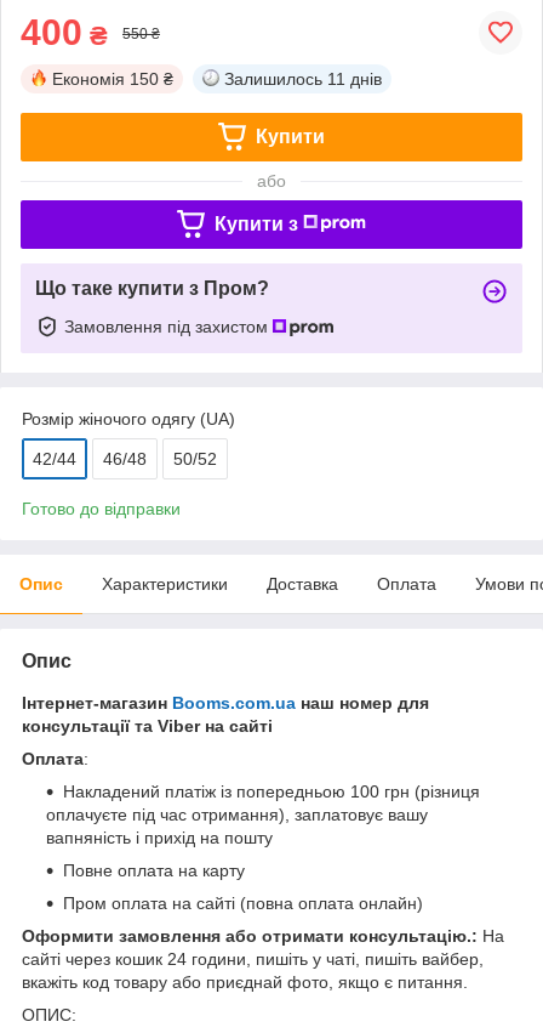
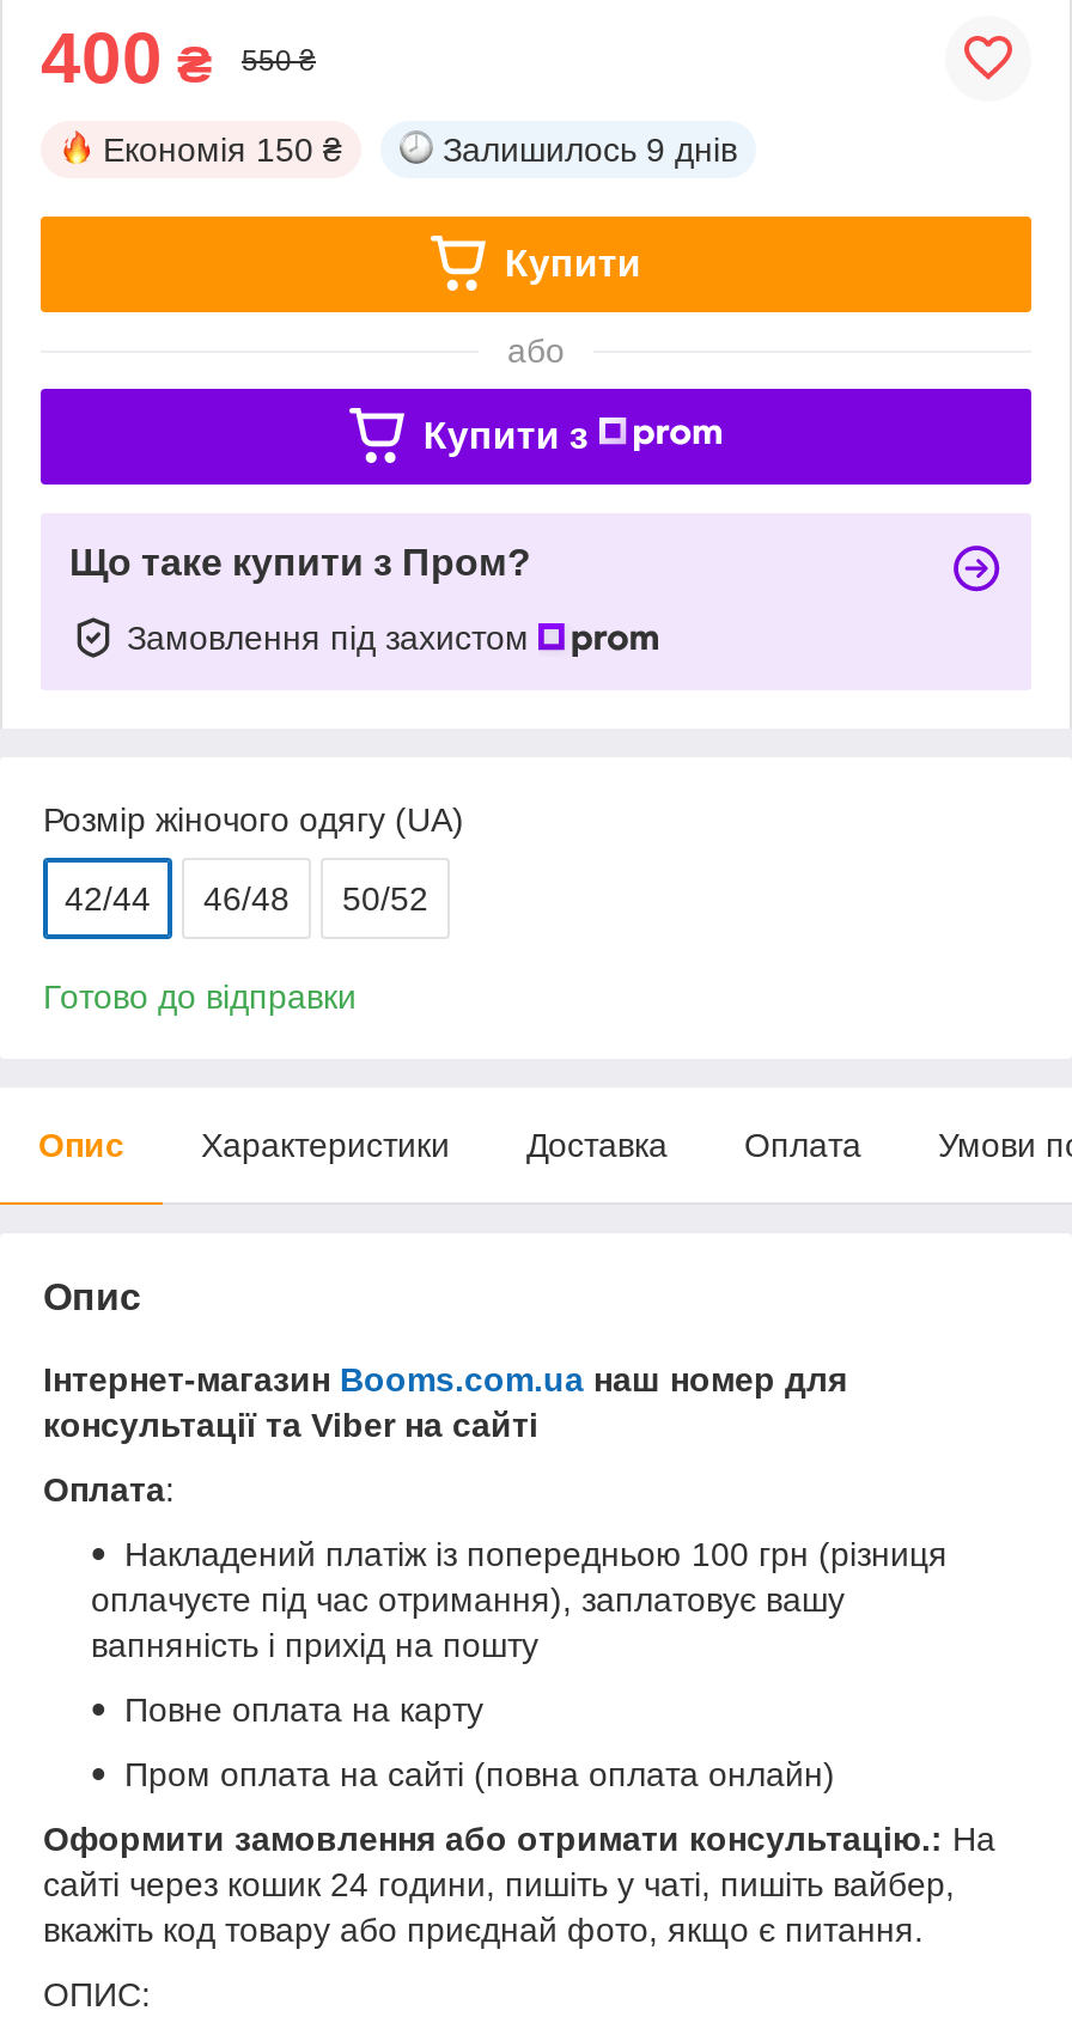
[224,69,382,88] Залишилось 11 днів -> [443,130,737,168] Залишилось 9 днів

